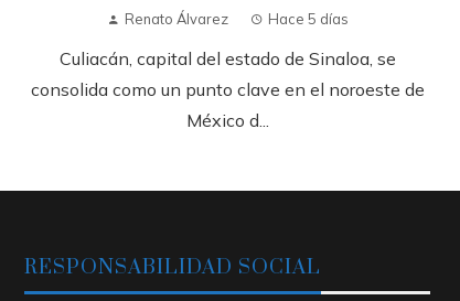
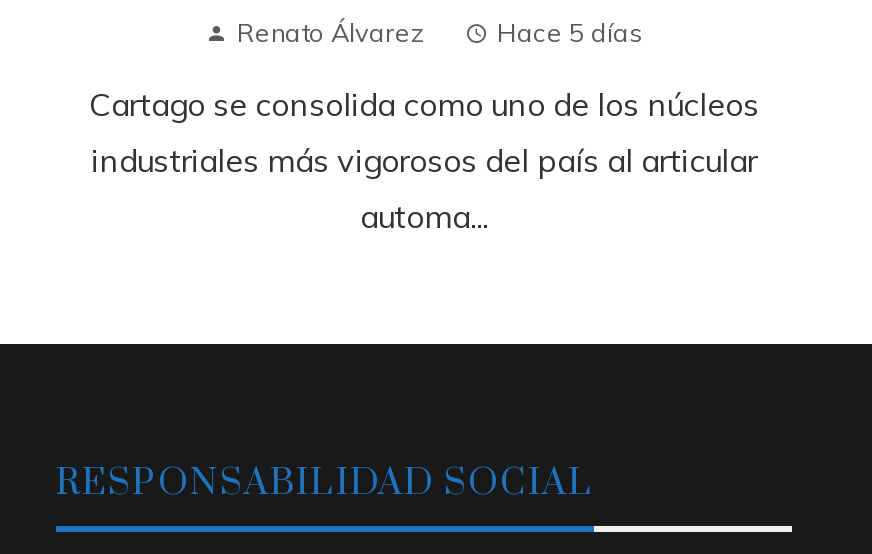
[30,48,424,132] Culiacán, capital del estado de Sinaloa, se | consolida como un punto clave en el noroeste de | México d... -> [89,83,759,235] Cartago se consolida como uno de los núcleos | industriales más vigorosos del país al articular | automa...

